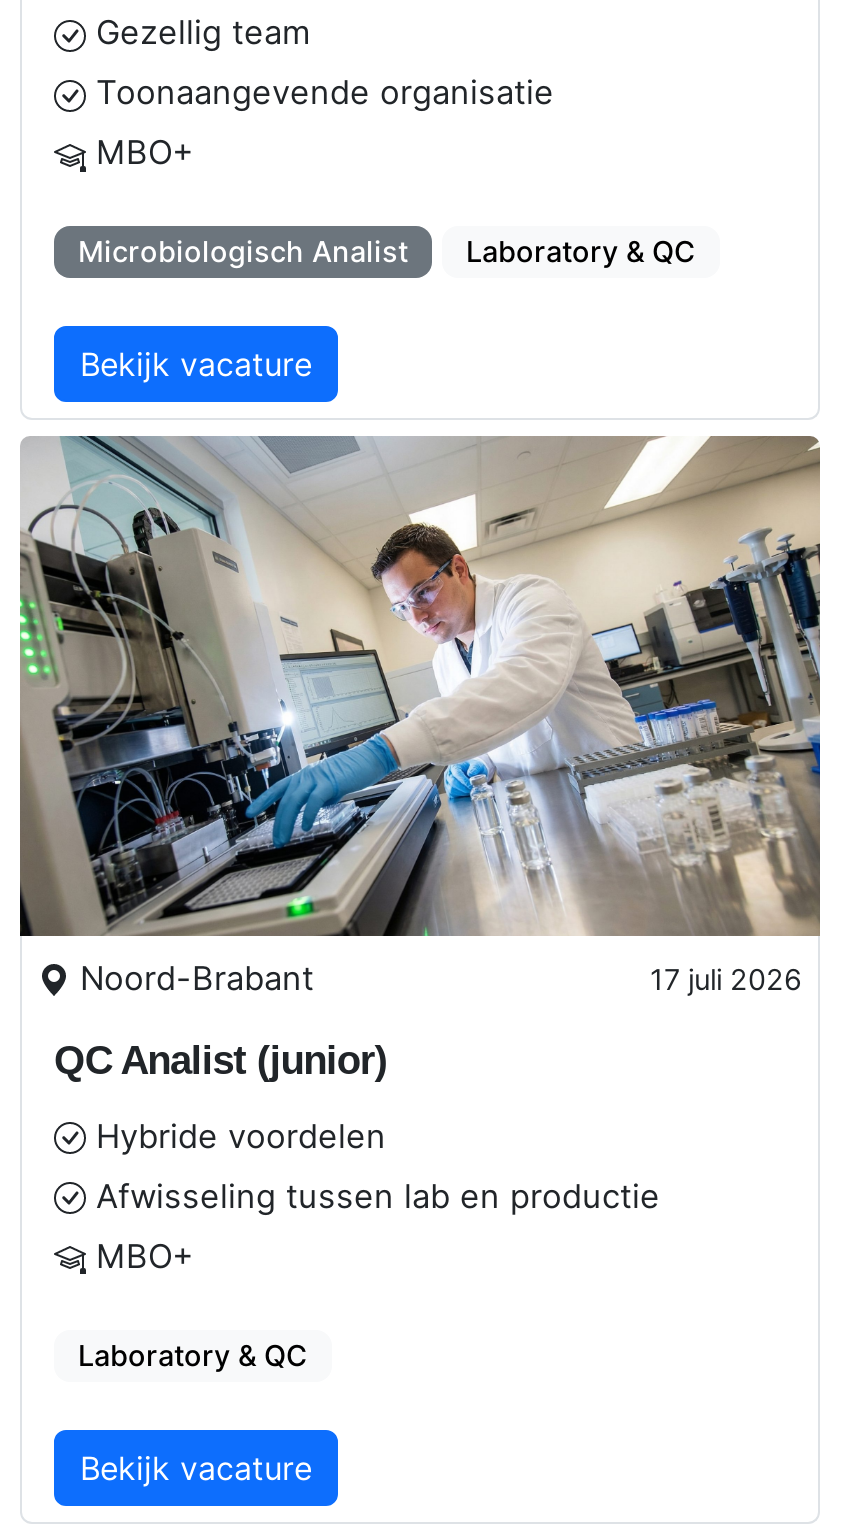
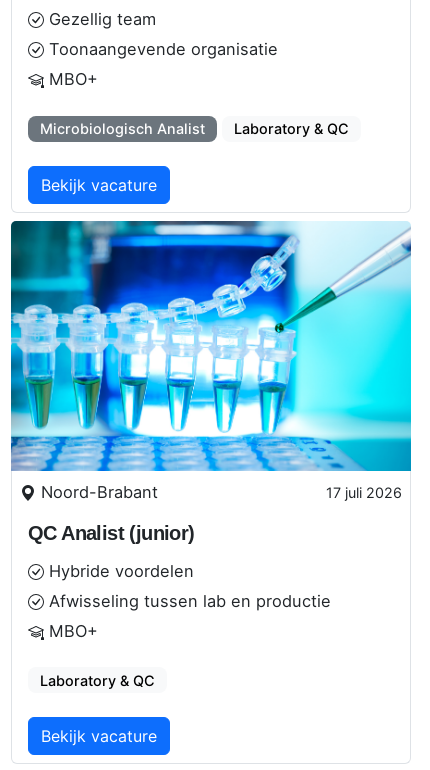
[18,434,822,938] [image] -> [10,220,412,472] [image]

